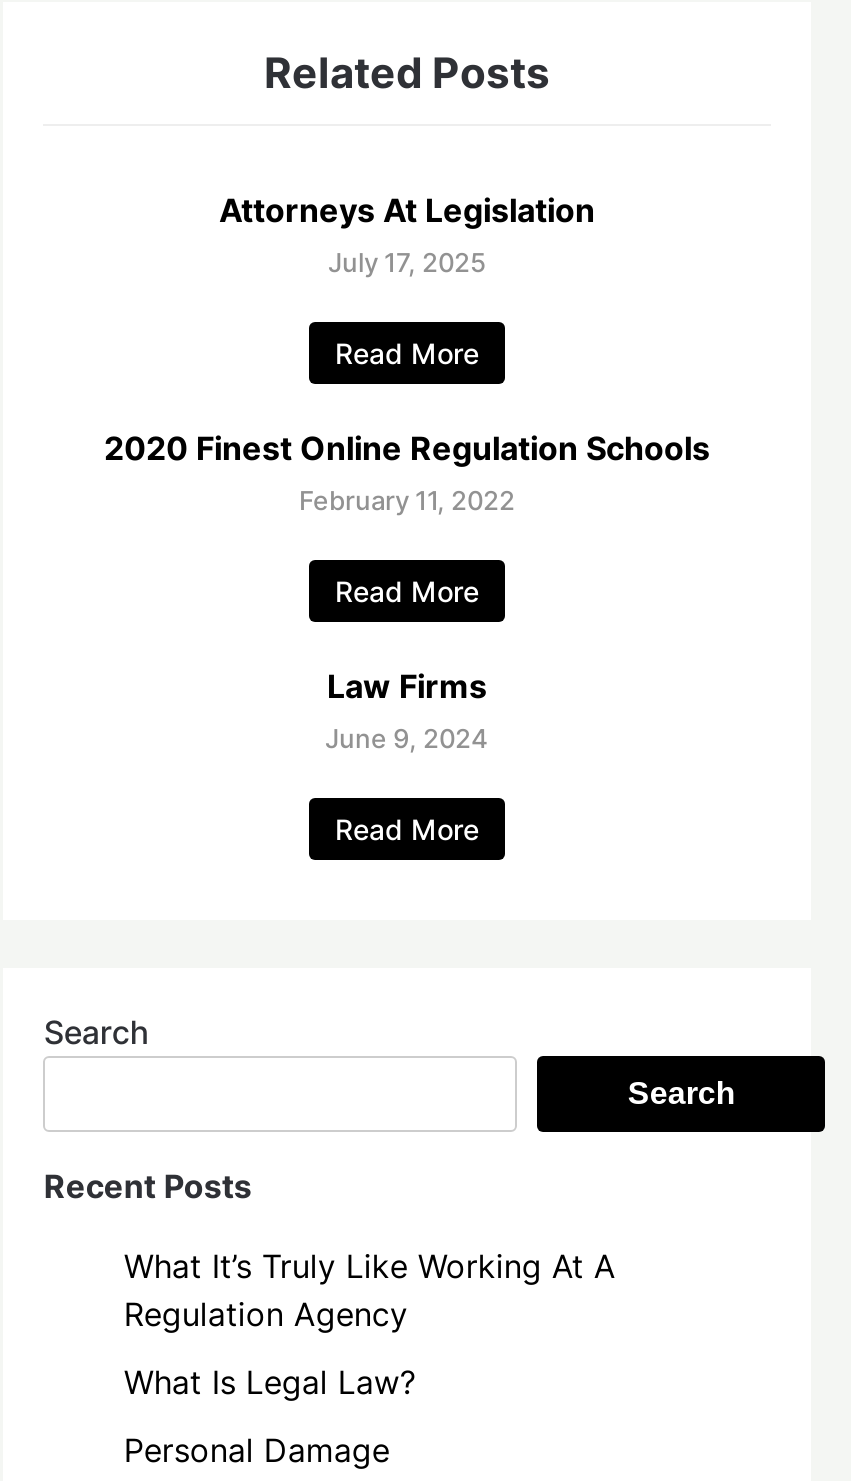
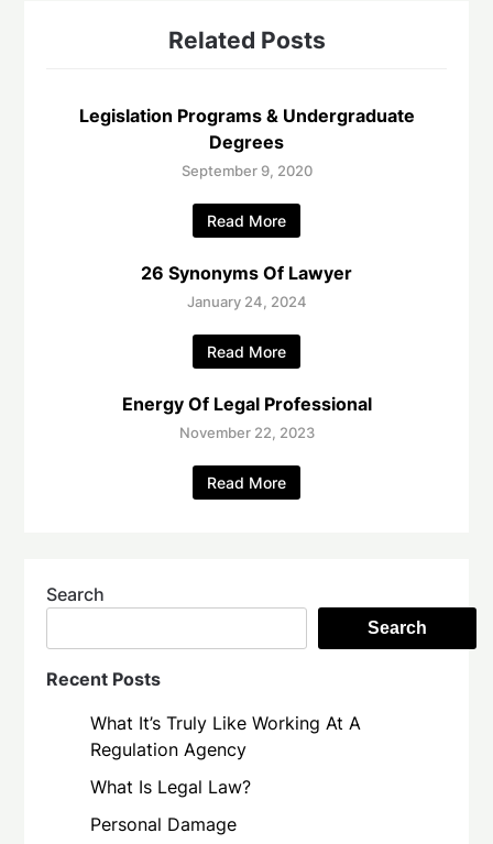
[219,190,595,278] Attorneys At Legislation | July 17, 2025 -> [79,105,414,179] Legislation Programs & Undergraduate | Degrees | September 9, 2020
[104,428,710,516] 2020 Finest Online Regulation Schools | February 11, 2022 -> [141,262,352,310] 26 Synonyms Of Lawyer | January 24, 2024
[325,666,489,754] Law Firms | June 9, 2024 -> [122,393,371,441] Energy Of Legal Professional | November 22, 2023

